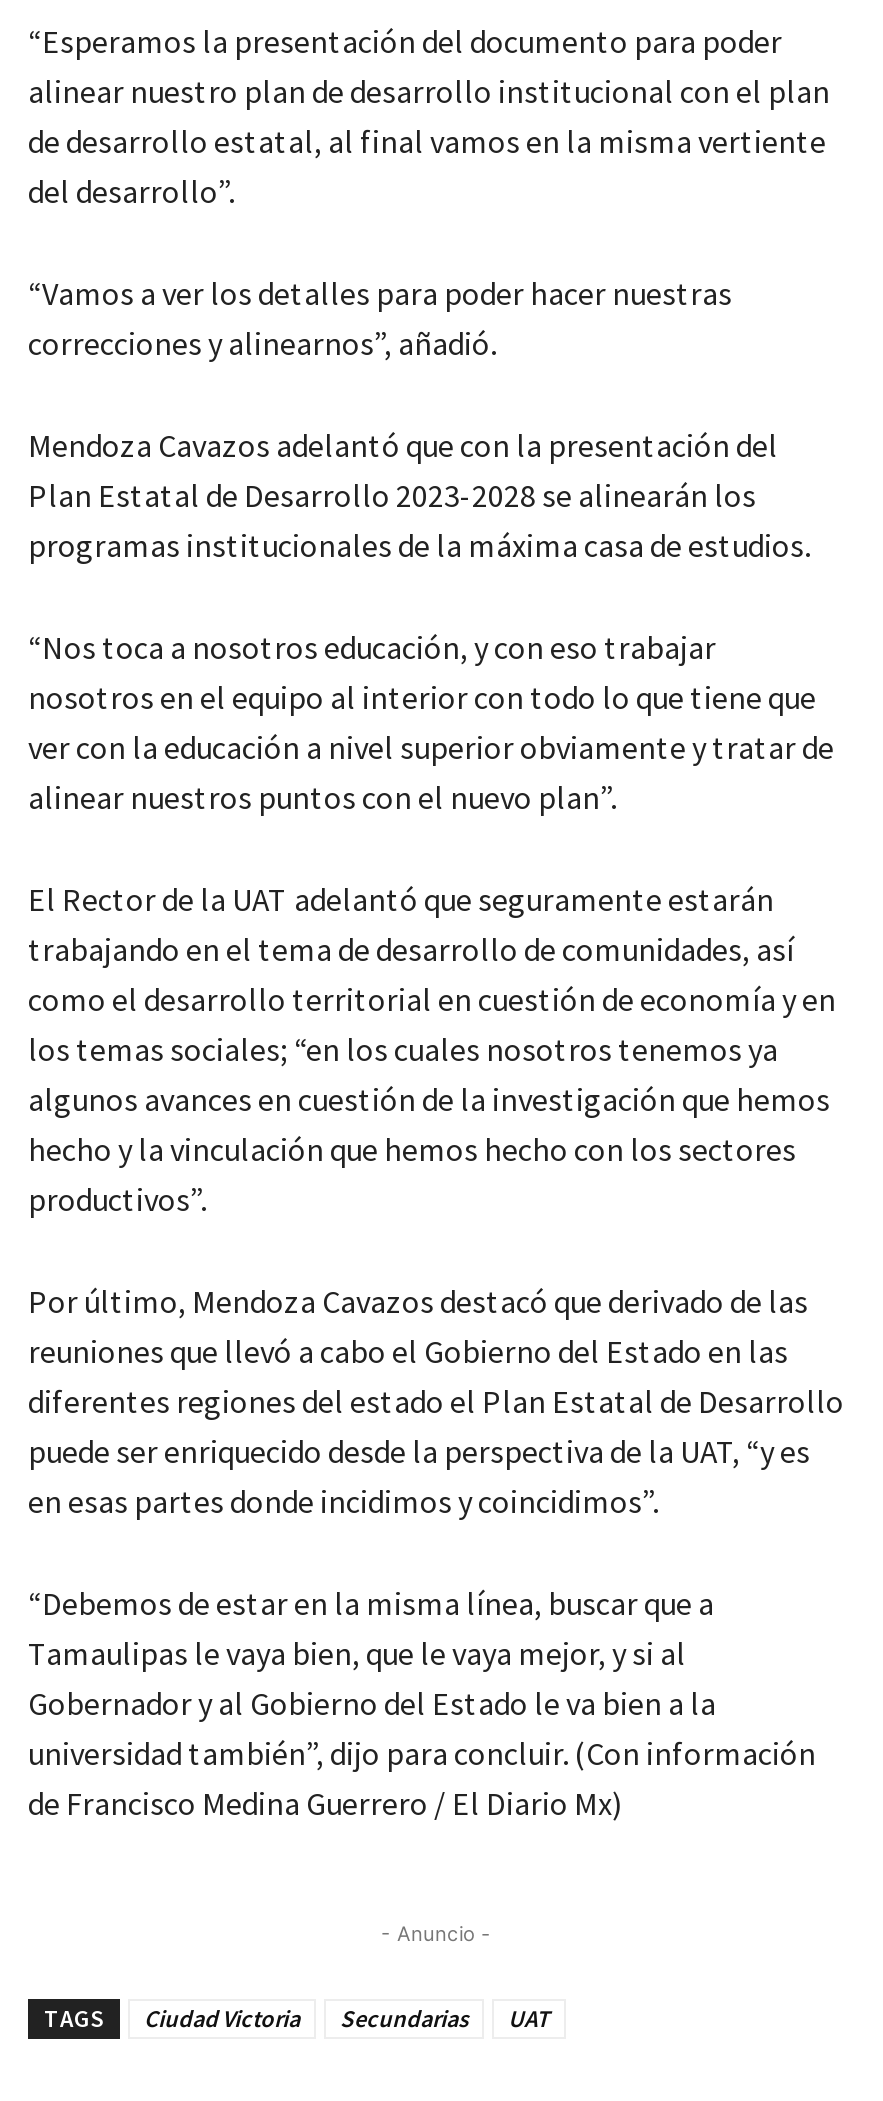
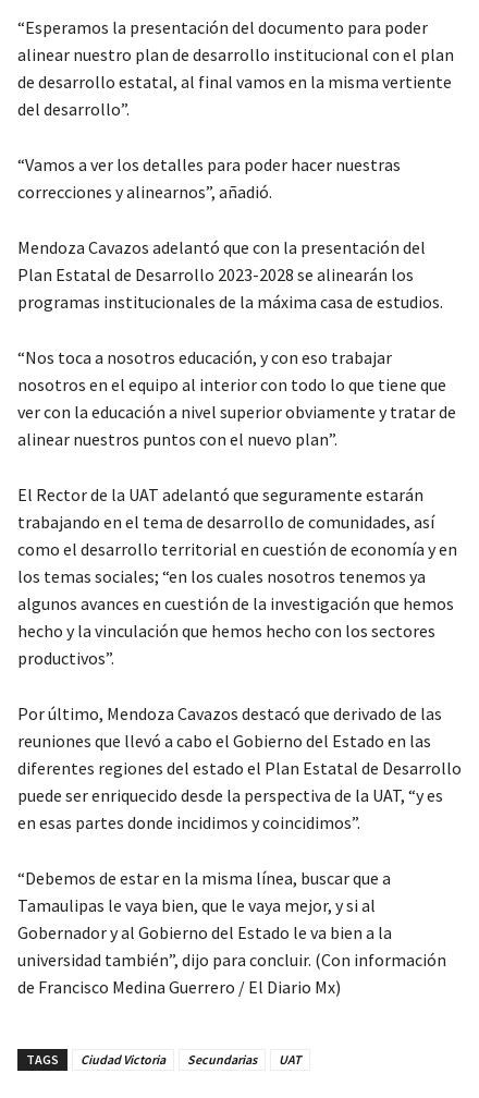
[381,1921,491,1945] - Anuncio - -> none

